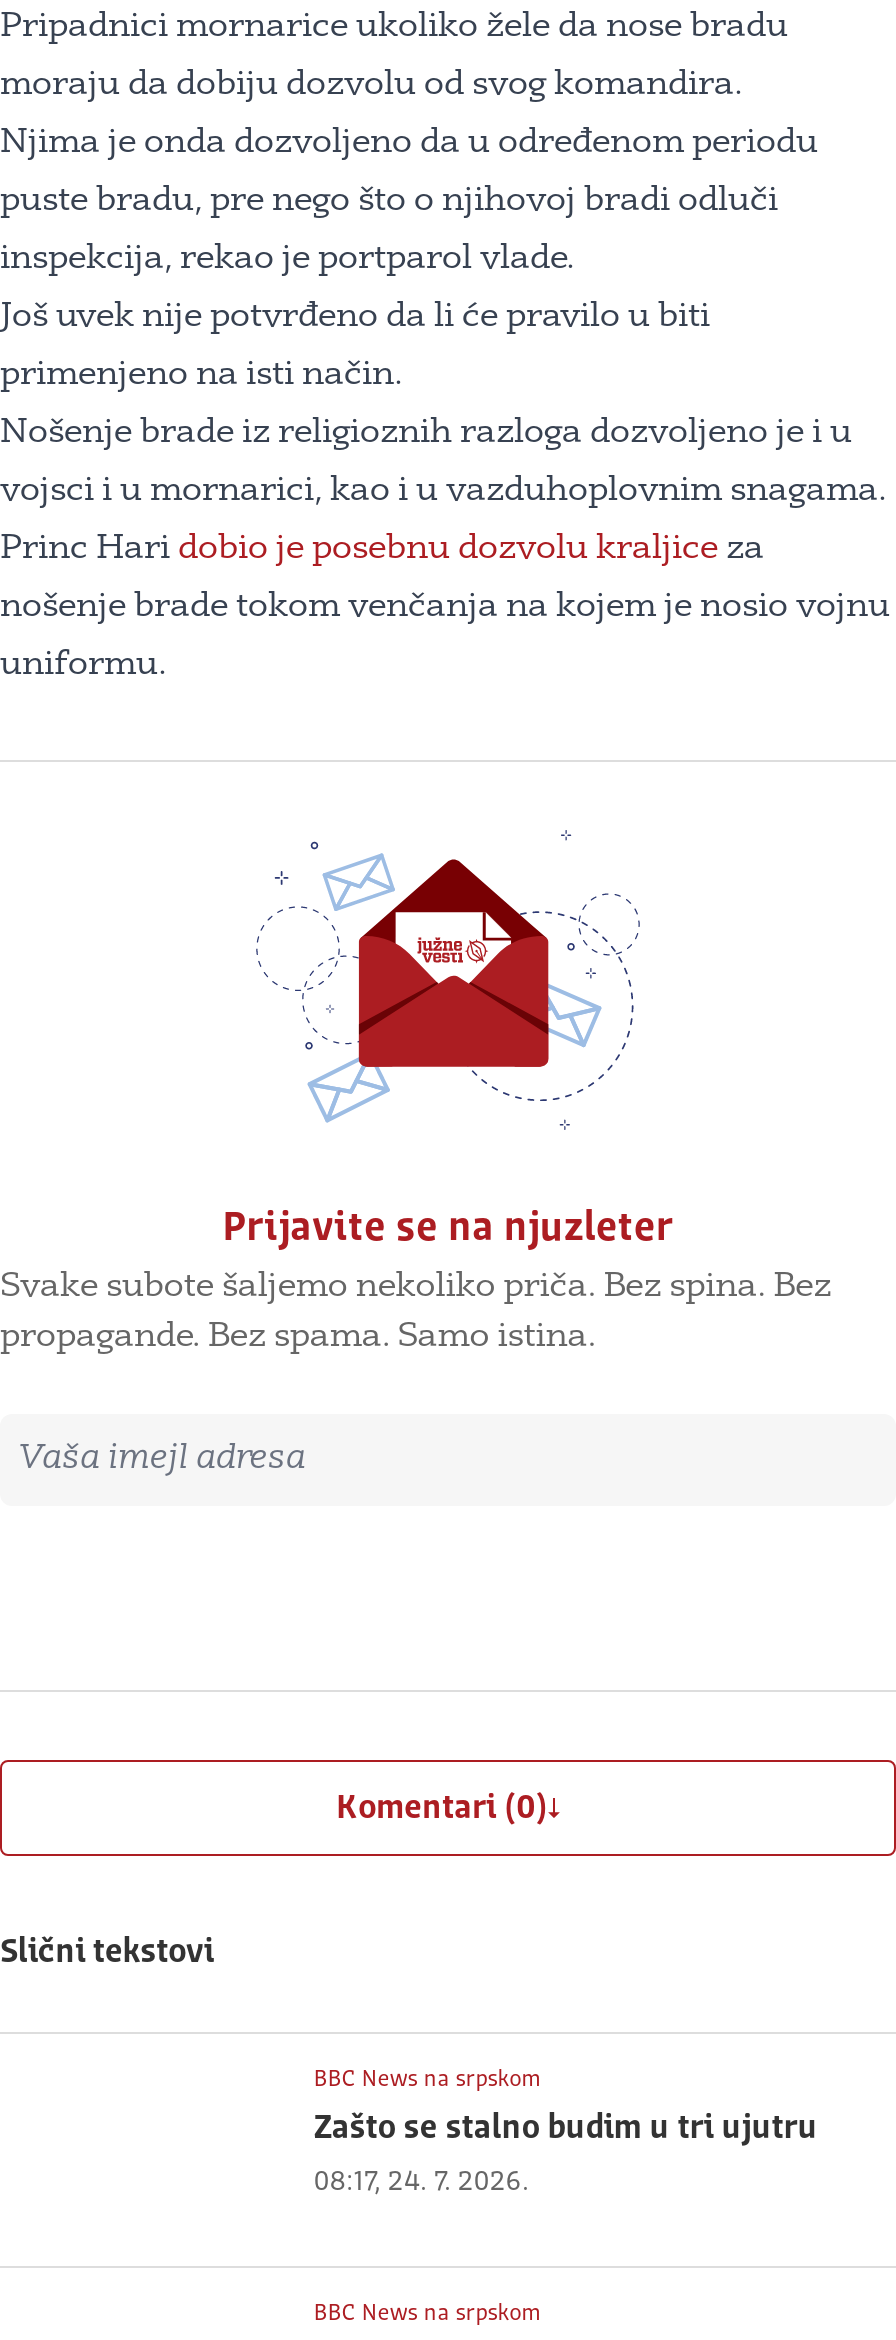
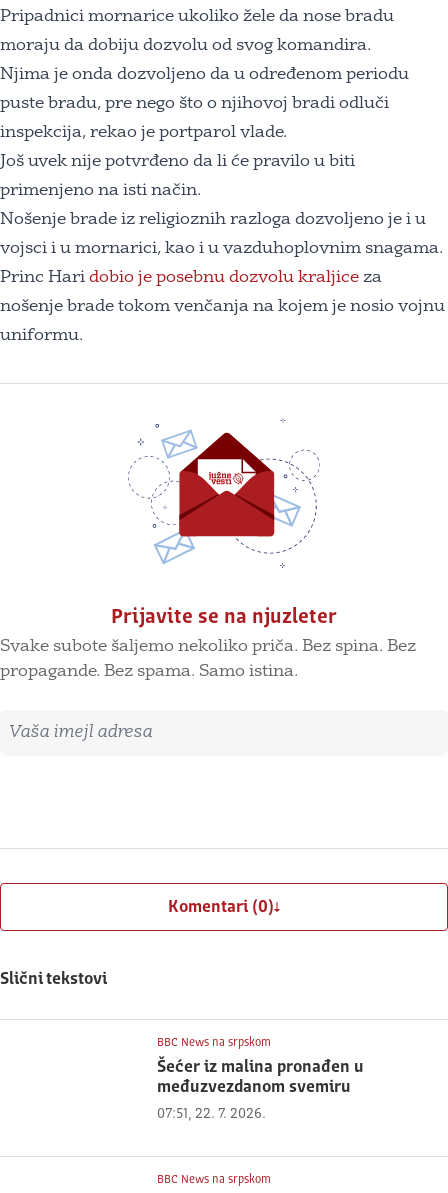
[314,2112,818,2146] Zašto se stalno budim u tri ujutru -> [157,1059,364,1096] Šećer iz malina pronađen u | međuzvezdanom svemiru
[314,2168,530,2196] 08:17, 24. 7. 2026. -> [157,1107,266,1121] 07:51, 22. 7. 2026.

